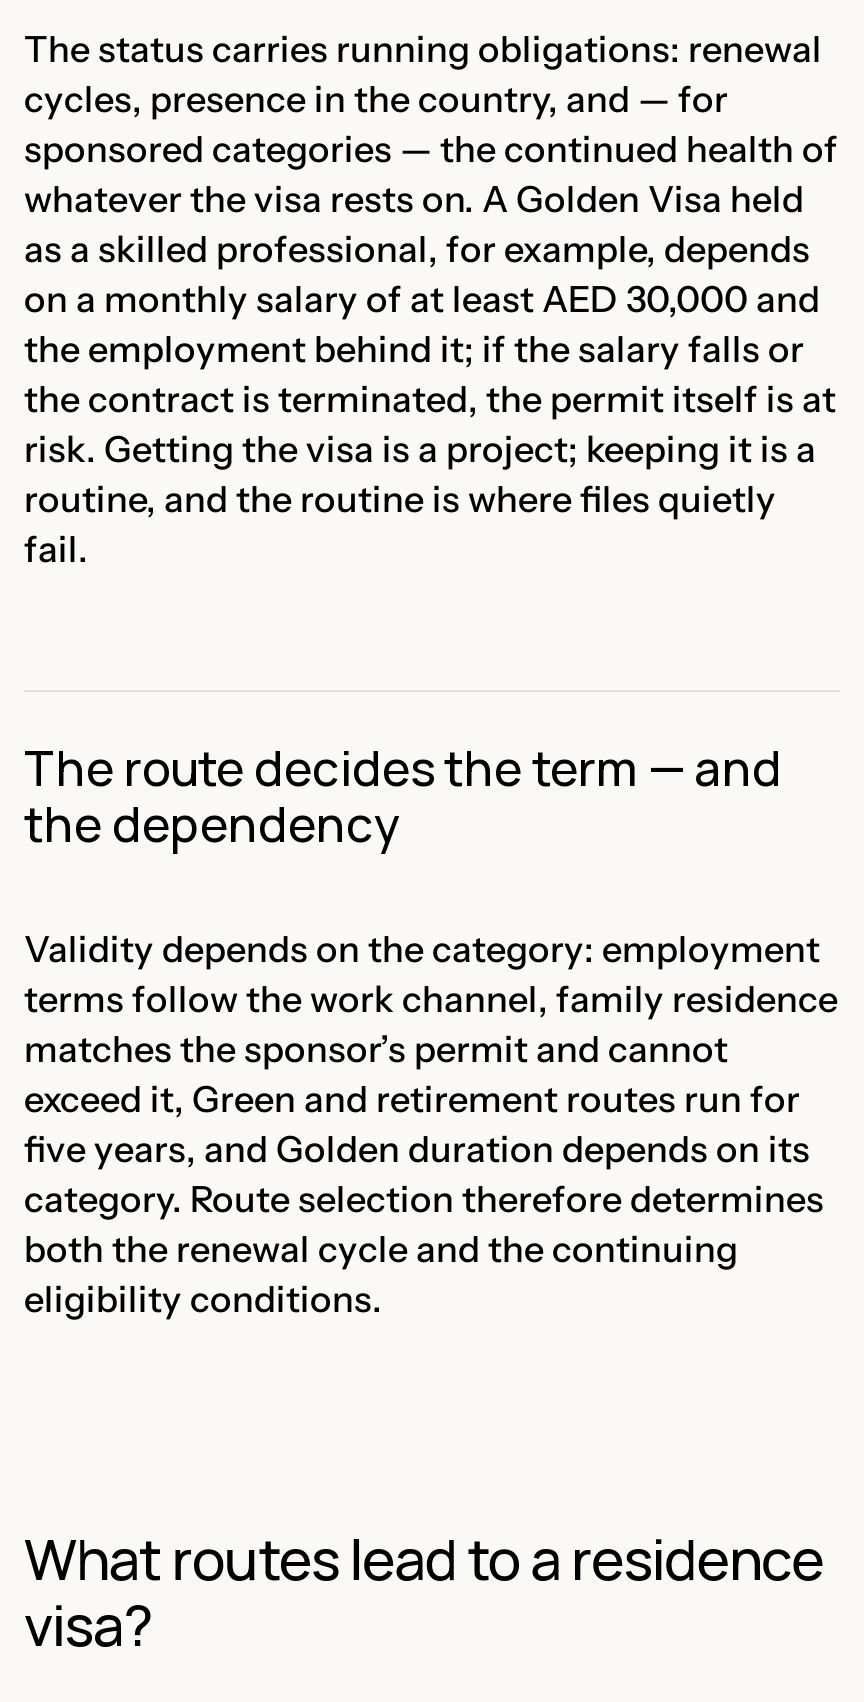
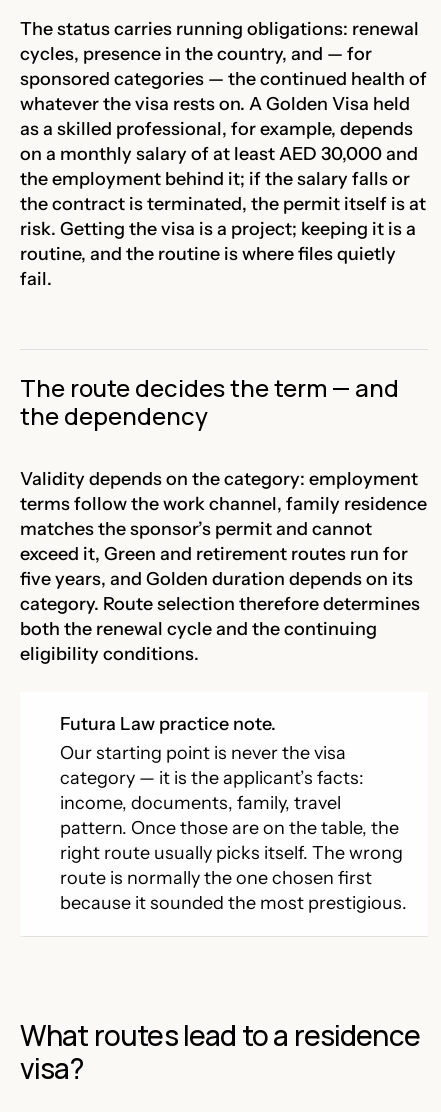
none -> [60,713,407,914] Futura Law practice note. | Our starting point is never the visa | category — it is the applicant’s facts: | income, documents, family, travel | pattern. Once those are on the table, the | right route usually picks itself. The wrong | route is normally the one chosen first | because it sounded the most prestigious.

